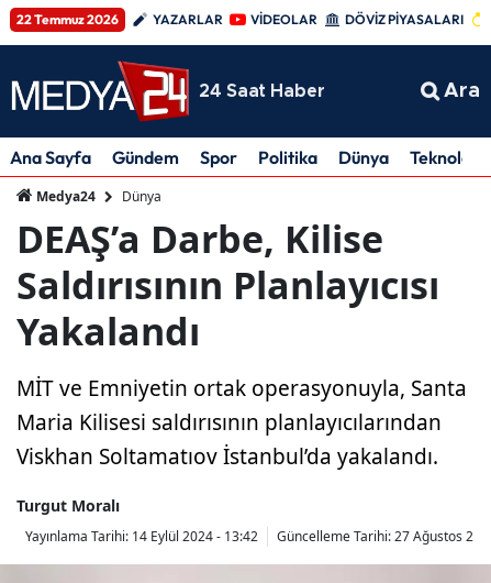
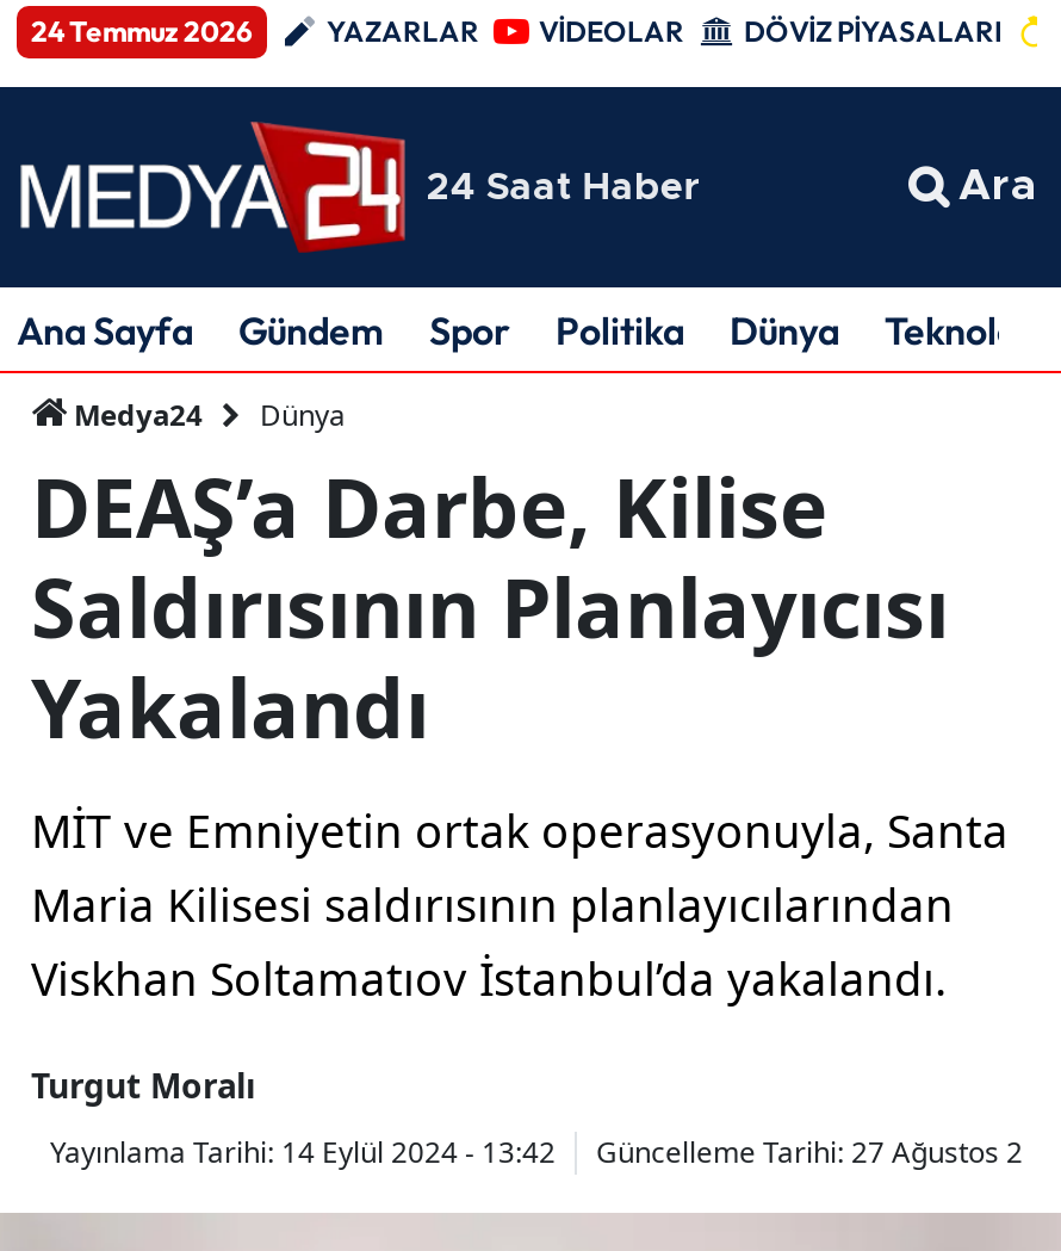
[16,10,119,27] 22 Temmuz 2026 -> [31,12,253,48] 24 Temmuz 2026

